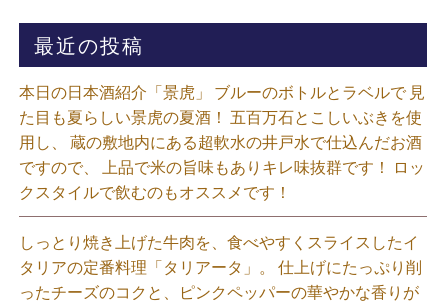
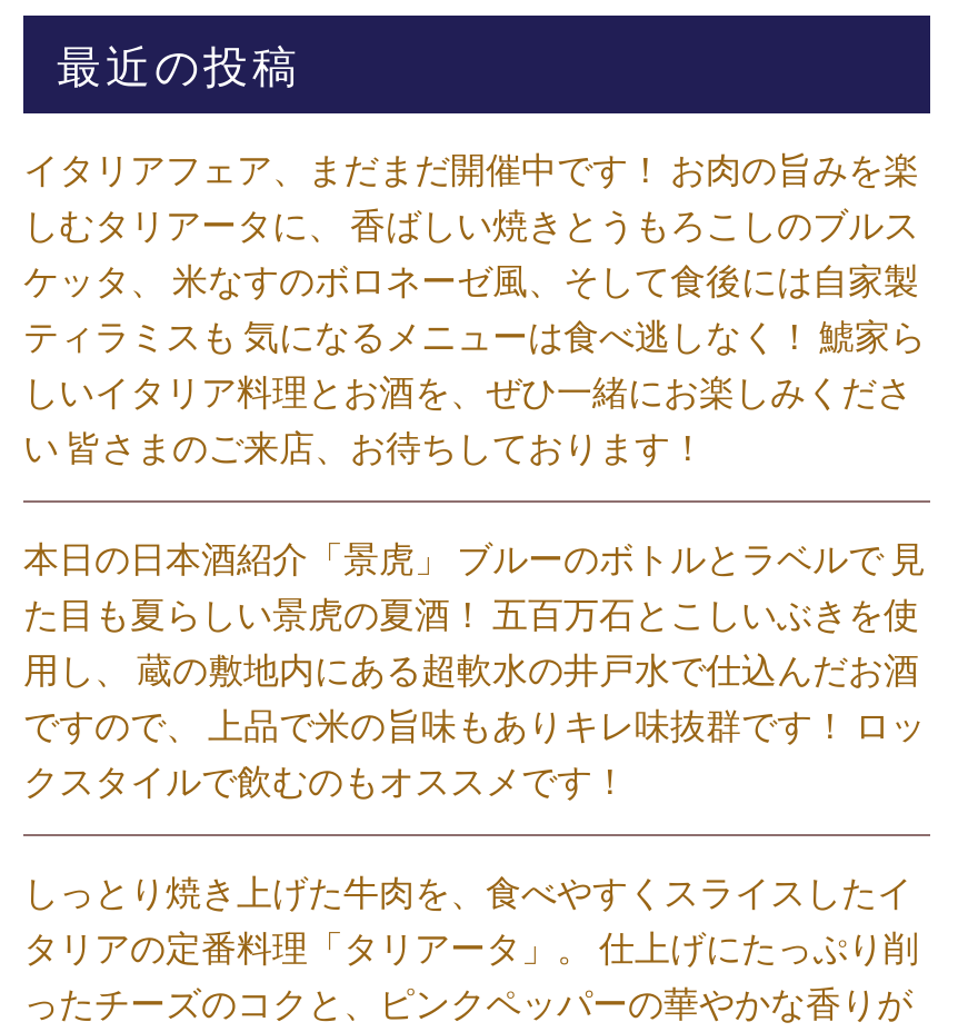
none -> [23,147,926,467] イタリアフェア、まだまだ開催中です！ お肉の旨みを楽 | しむタリアータに、 香ばしい焼きとうもろこしのブルス | ケッタ、 米なすのボロネーゼ風、そして食後には自家製 | ティラミスも 気になるメニューは食べ逃しなく！ 鯱家ら | しいイタリア料理とお酒を、ぜひ一緒にお楽しみくださ | い 皆さまのご来店、お待ちしております！

